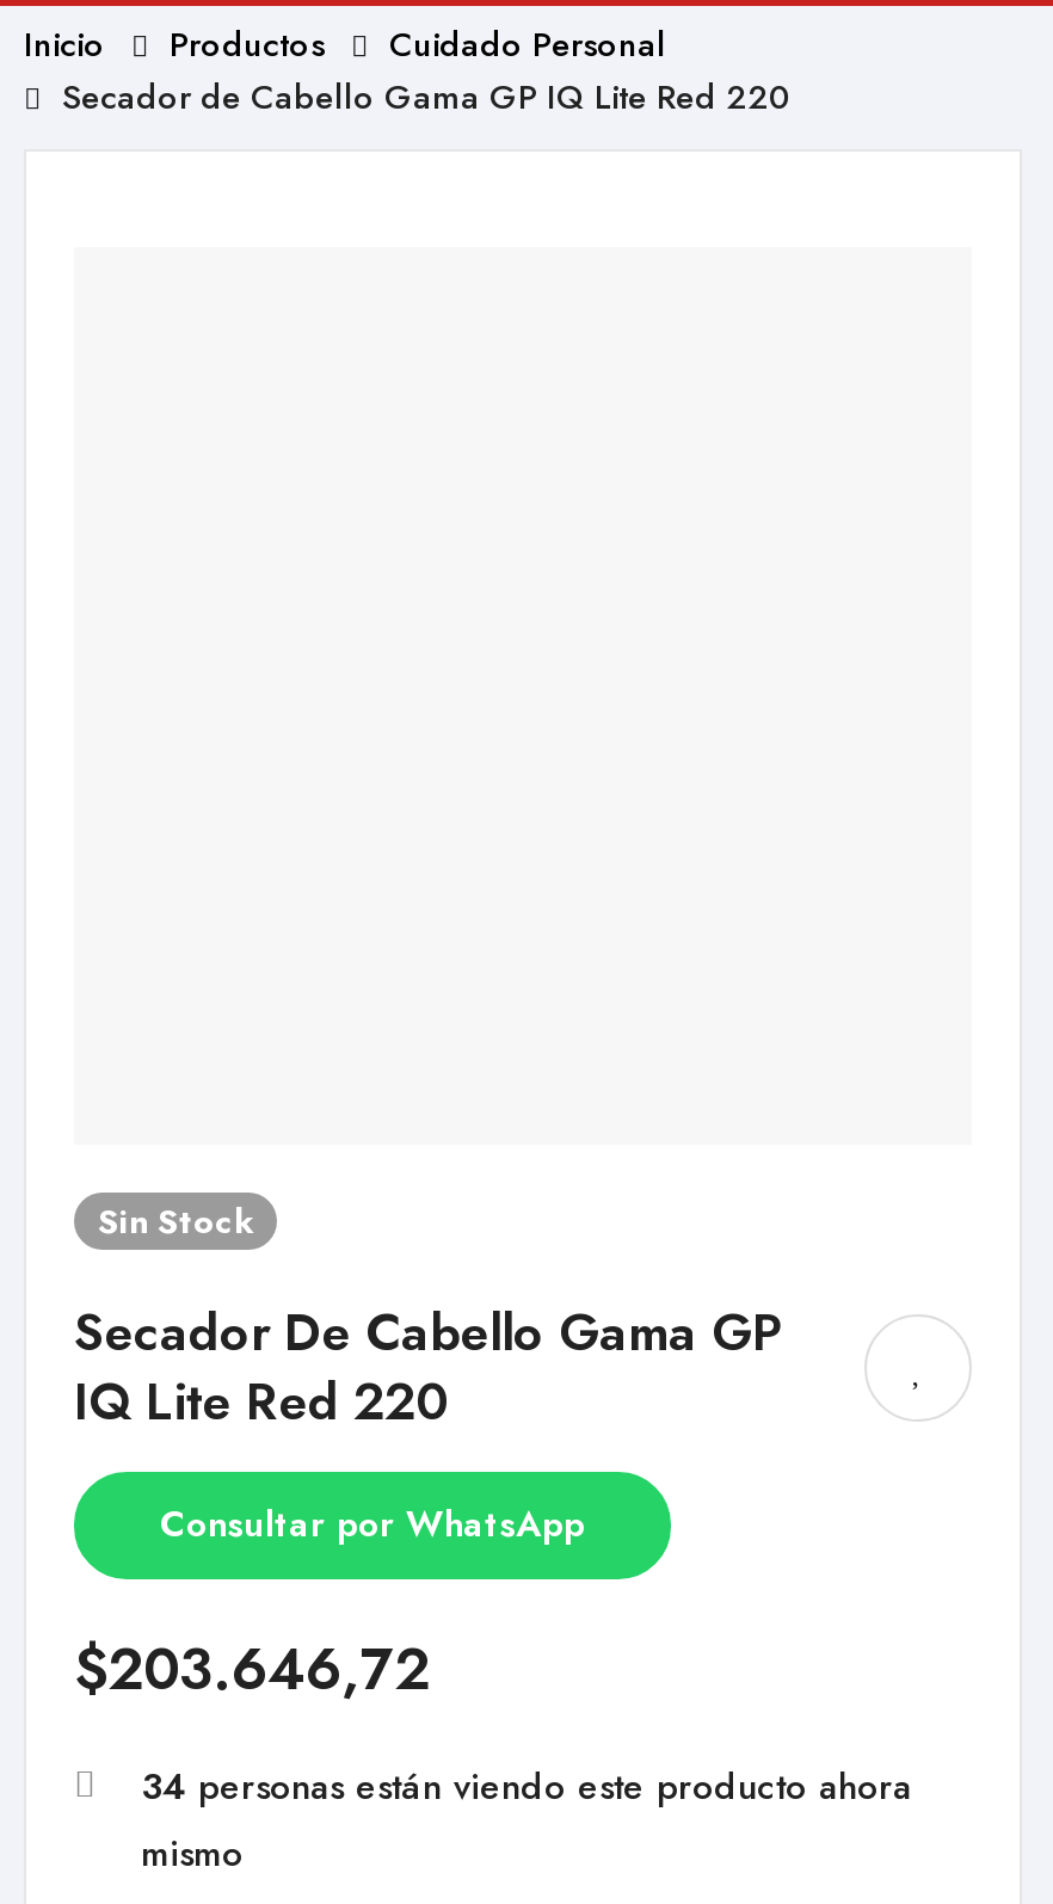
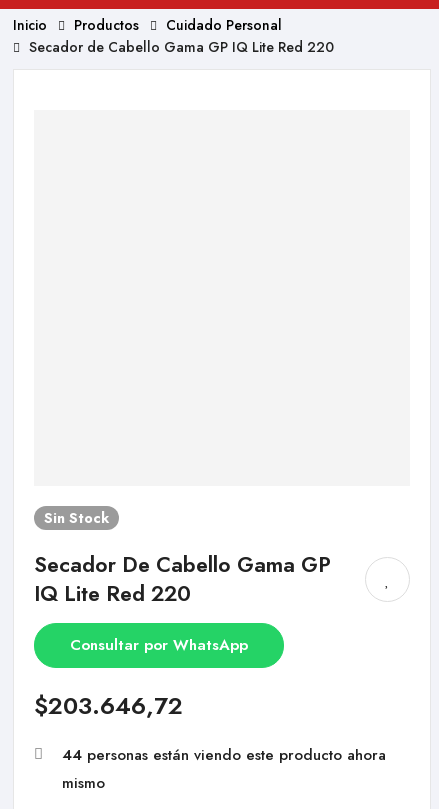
[141,1761,912,1813] 34 personas están viendo este producto ahora -> [62,744,386,766] 44 personas están viendo este producto ahora

